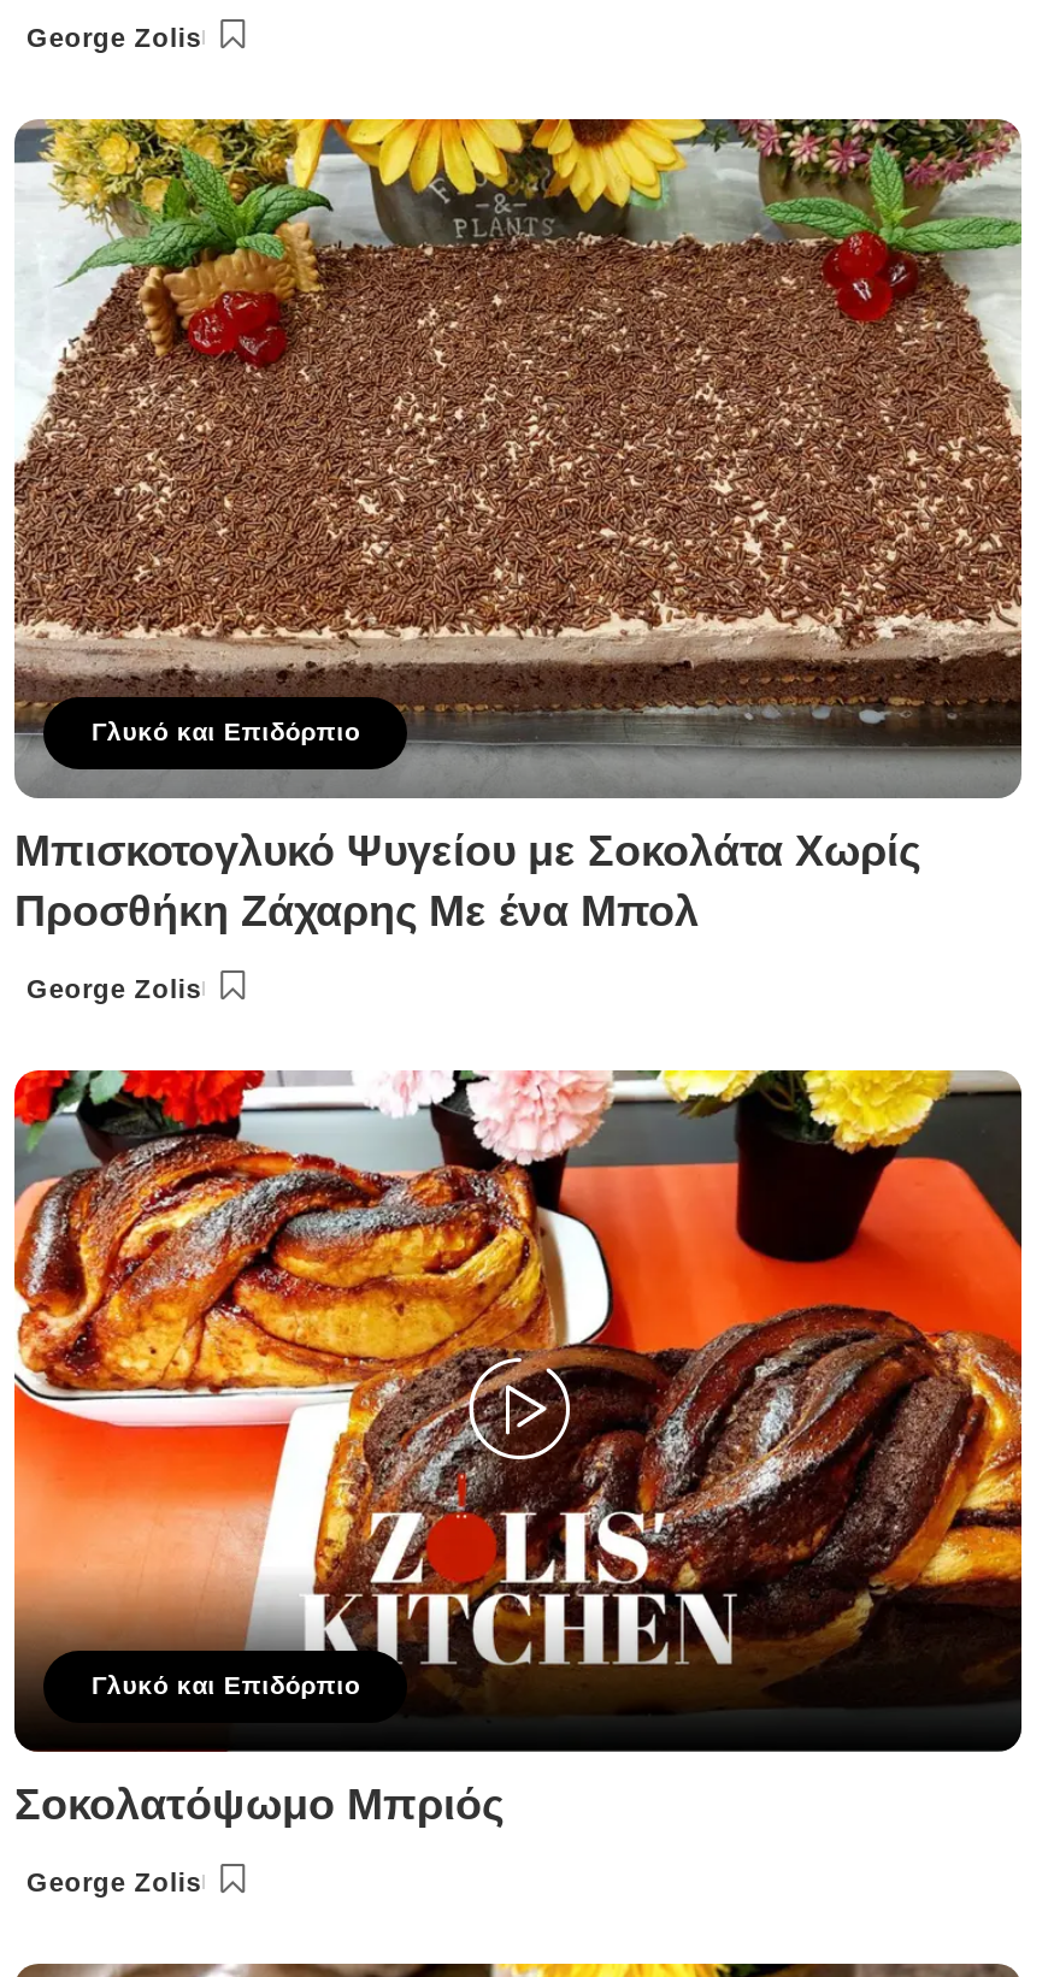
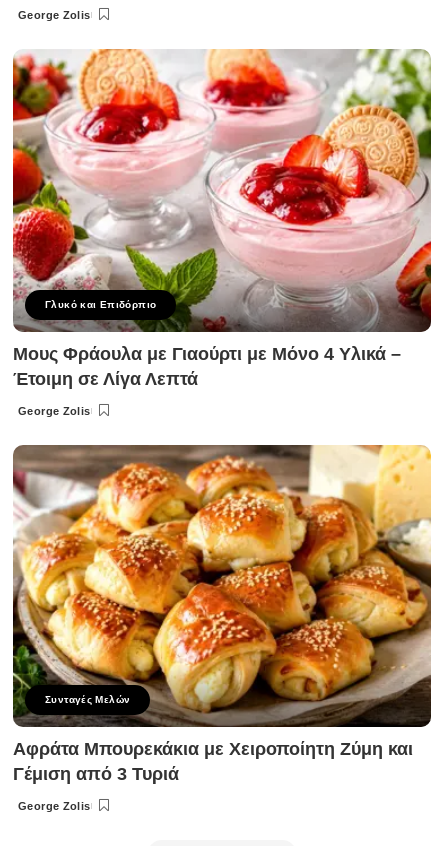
[12,116,1024,936] [image] | Μπισκοτογλυκό Ψυγείου με Σοκολάτα Χωρίς | Προσθήκη Ζάχαρης Με ένα Μπολ -> [12,48,432,389] [image] | Μους Φράουλα με Γιαούρτι με Μόνο 4 Υλικά – | Έτοιμη σε Λίγα Λεπτά
[12,1067,1024,1702] [image] | Γλυκό και Επιδόρπιο -> [12,444,432,728] [image] | Συνταγές Μελών
[14,1780,504,1828] Σοκολατόψωμο Μπριός -> [13,739,413,784] Αφράτα Μπουρεκάκια με Χειροποίητη Ζύμη και | Γέμιση από 3 Τυριά

